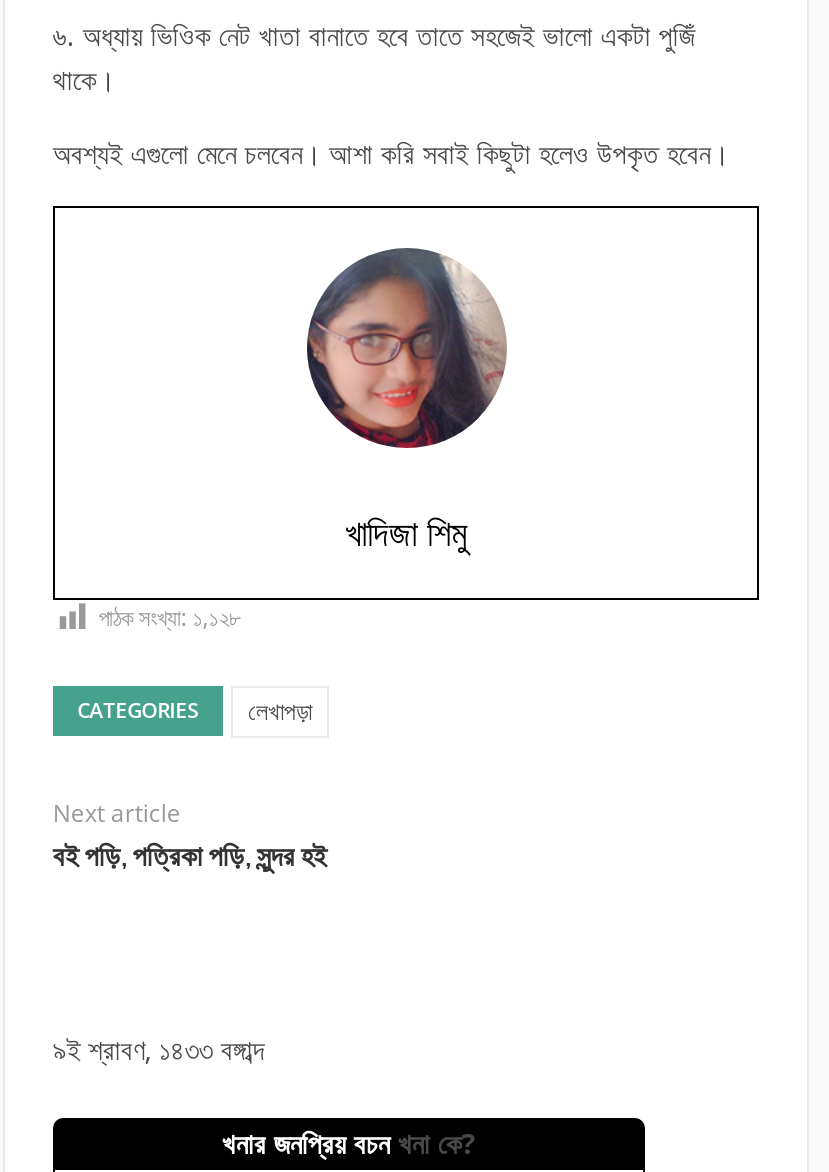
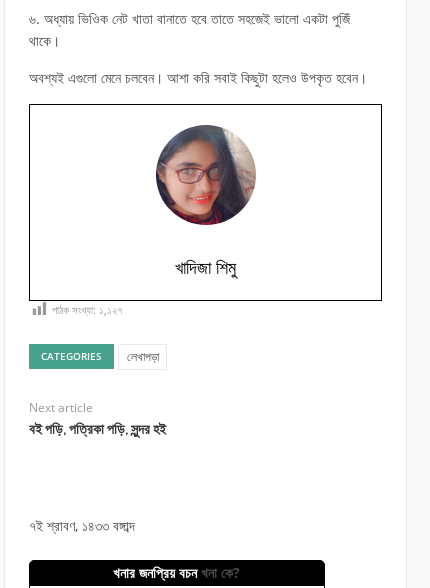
[99,602,241,632] পাঠক সংখ্যা: ১,১২৮ -> [52,302,123,317] পাঠক সংখ্যা: ১,১২৭
[53,1029,265,1067] ৯ই শ্রাবণ, ১৪৩৩ বঙ্গাব্দ -> [29,516,135,535] ৭ই শ্রাবণ, ১৪৩৩ বঙ্গাব্দ

